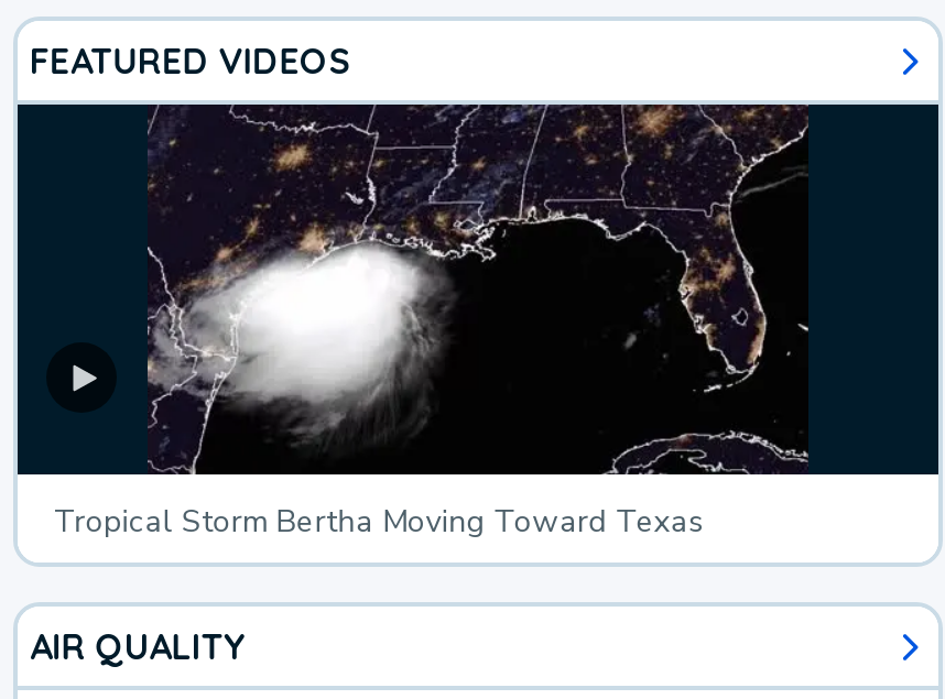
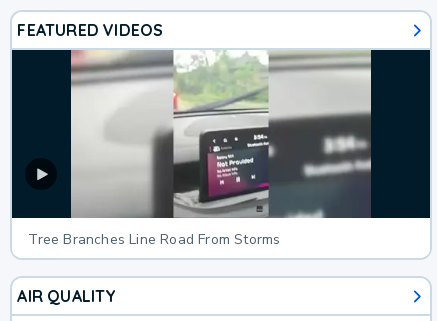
[54,102,808,543] [image] | Tropical Storm Bertha Moving Toward Texas -> [28,49,372,249] [image] | Tree Branches Line Road From Storms

